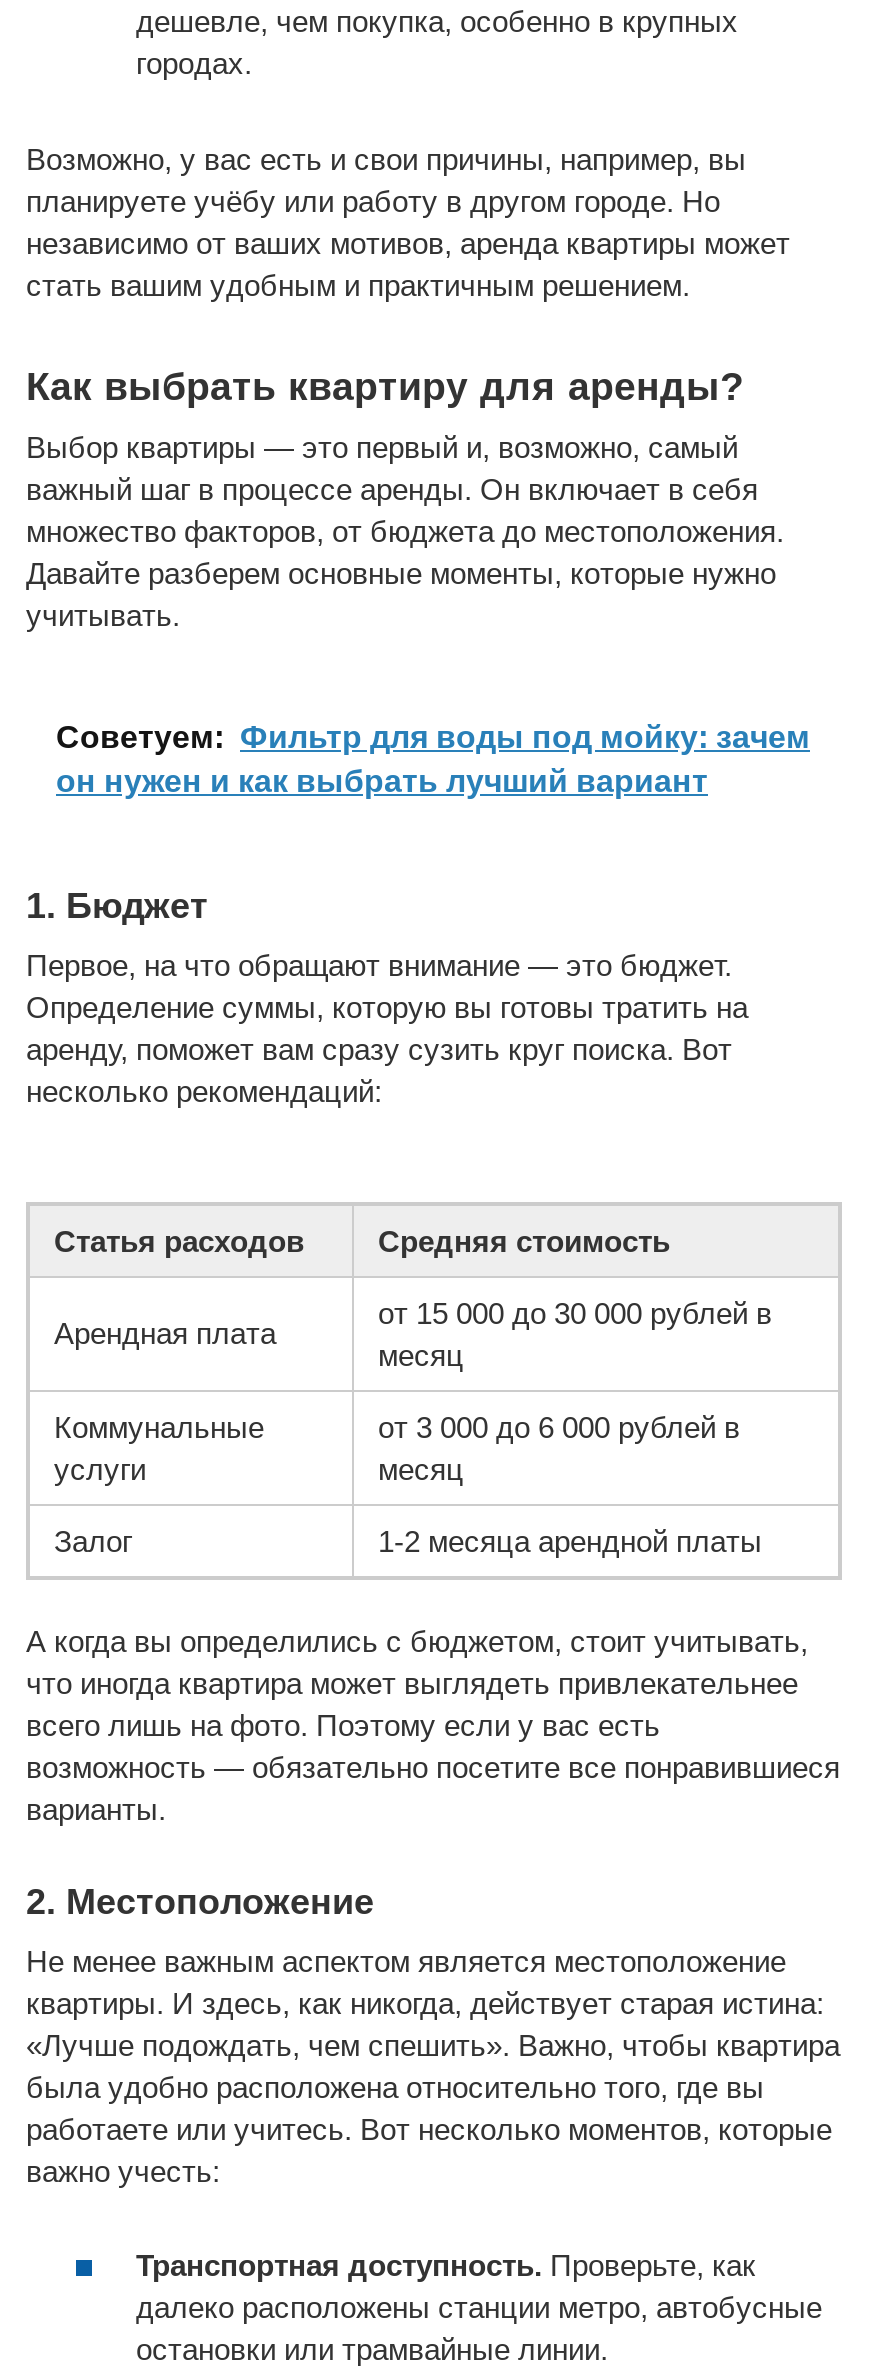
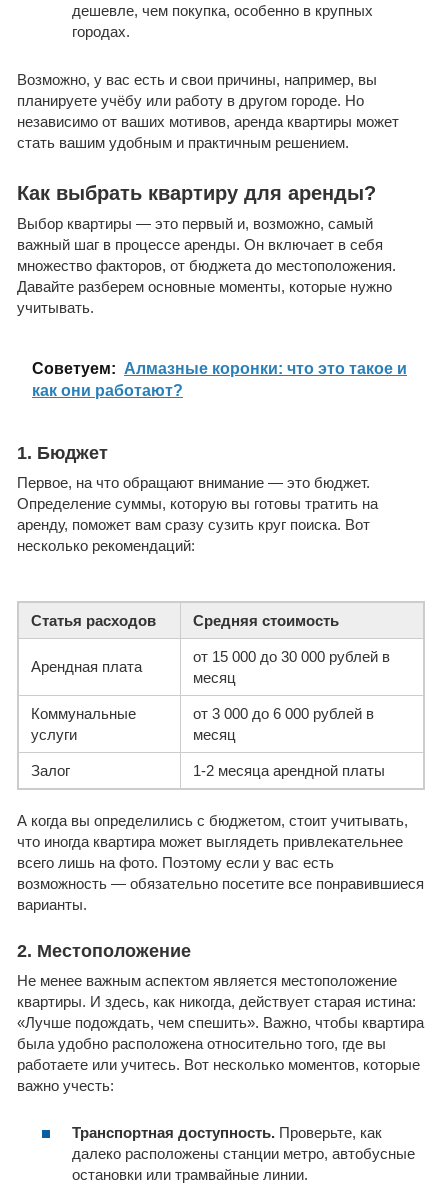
[56,721,810,799] Cоветуем: Фильтр для воды под мойку: зачем | он нужен и как выбрать лучший вариант -> [32,360,407,399] Cоветуем: Алмазные коронки: что это такое и | как они работают?

